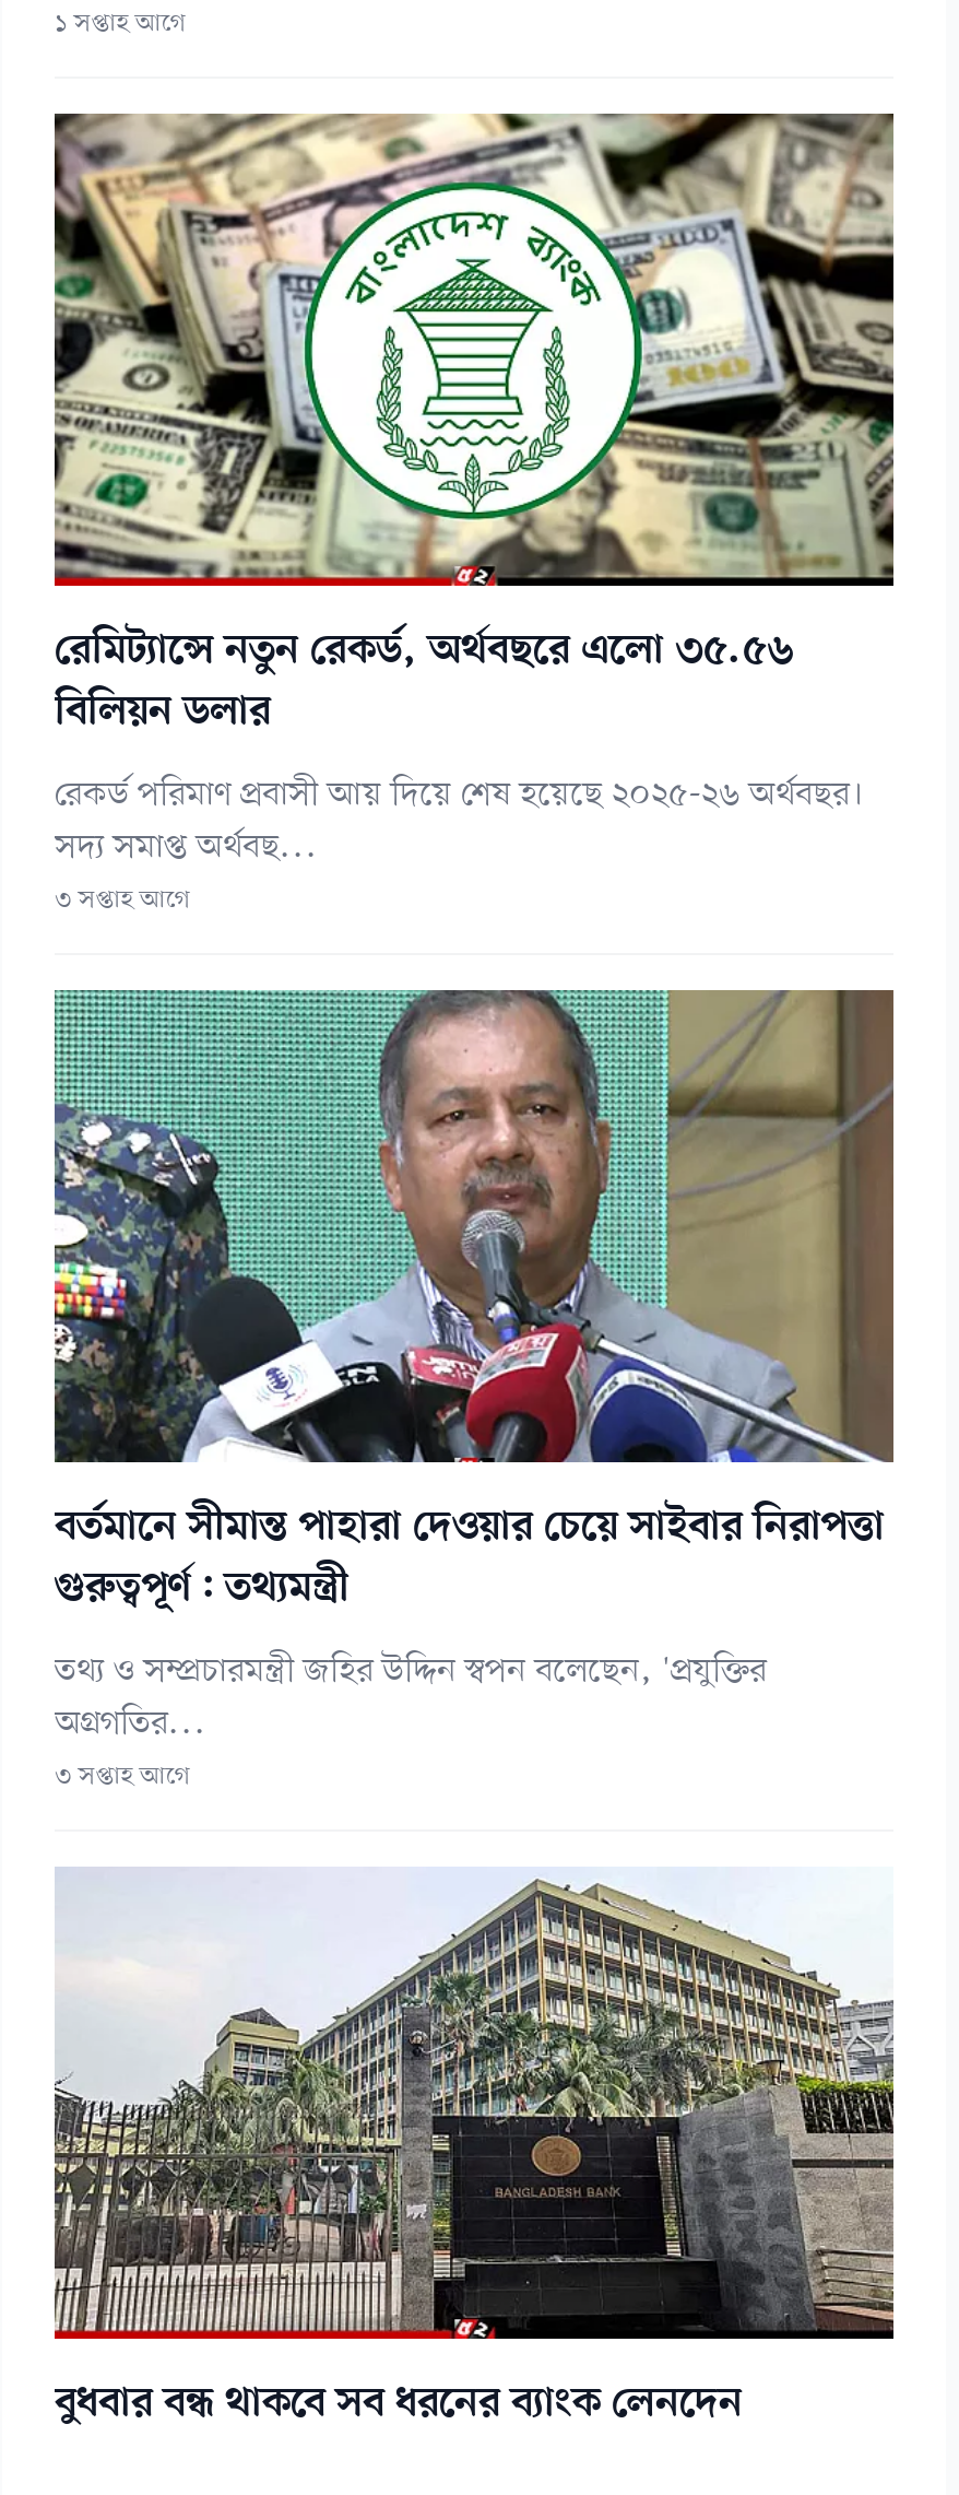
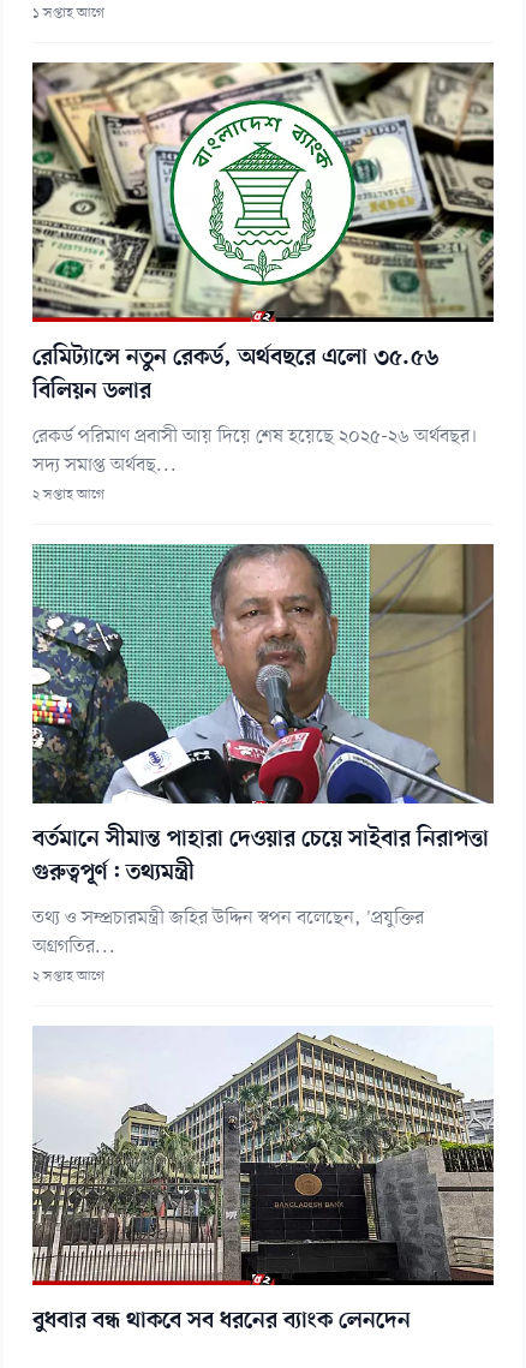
[55,884,190,919] ৩ সপ্তাহ আগে -> [32,486,104,505] ২ সপ্তাহ আগে
[55,1760,190,1795] ৩ সপ্তাহ আগে -> [32,967,104,986] ২ সপ্তাহ আগে

